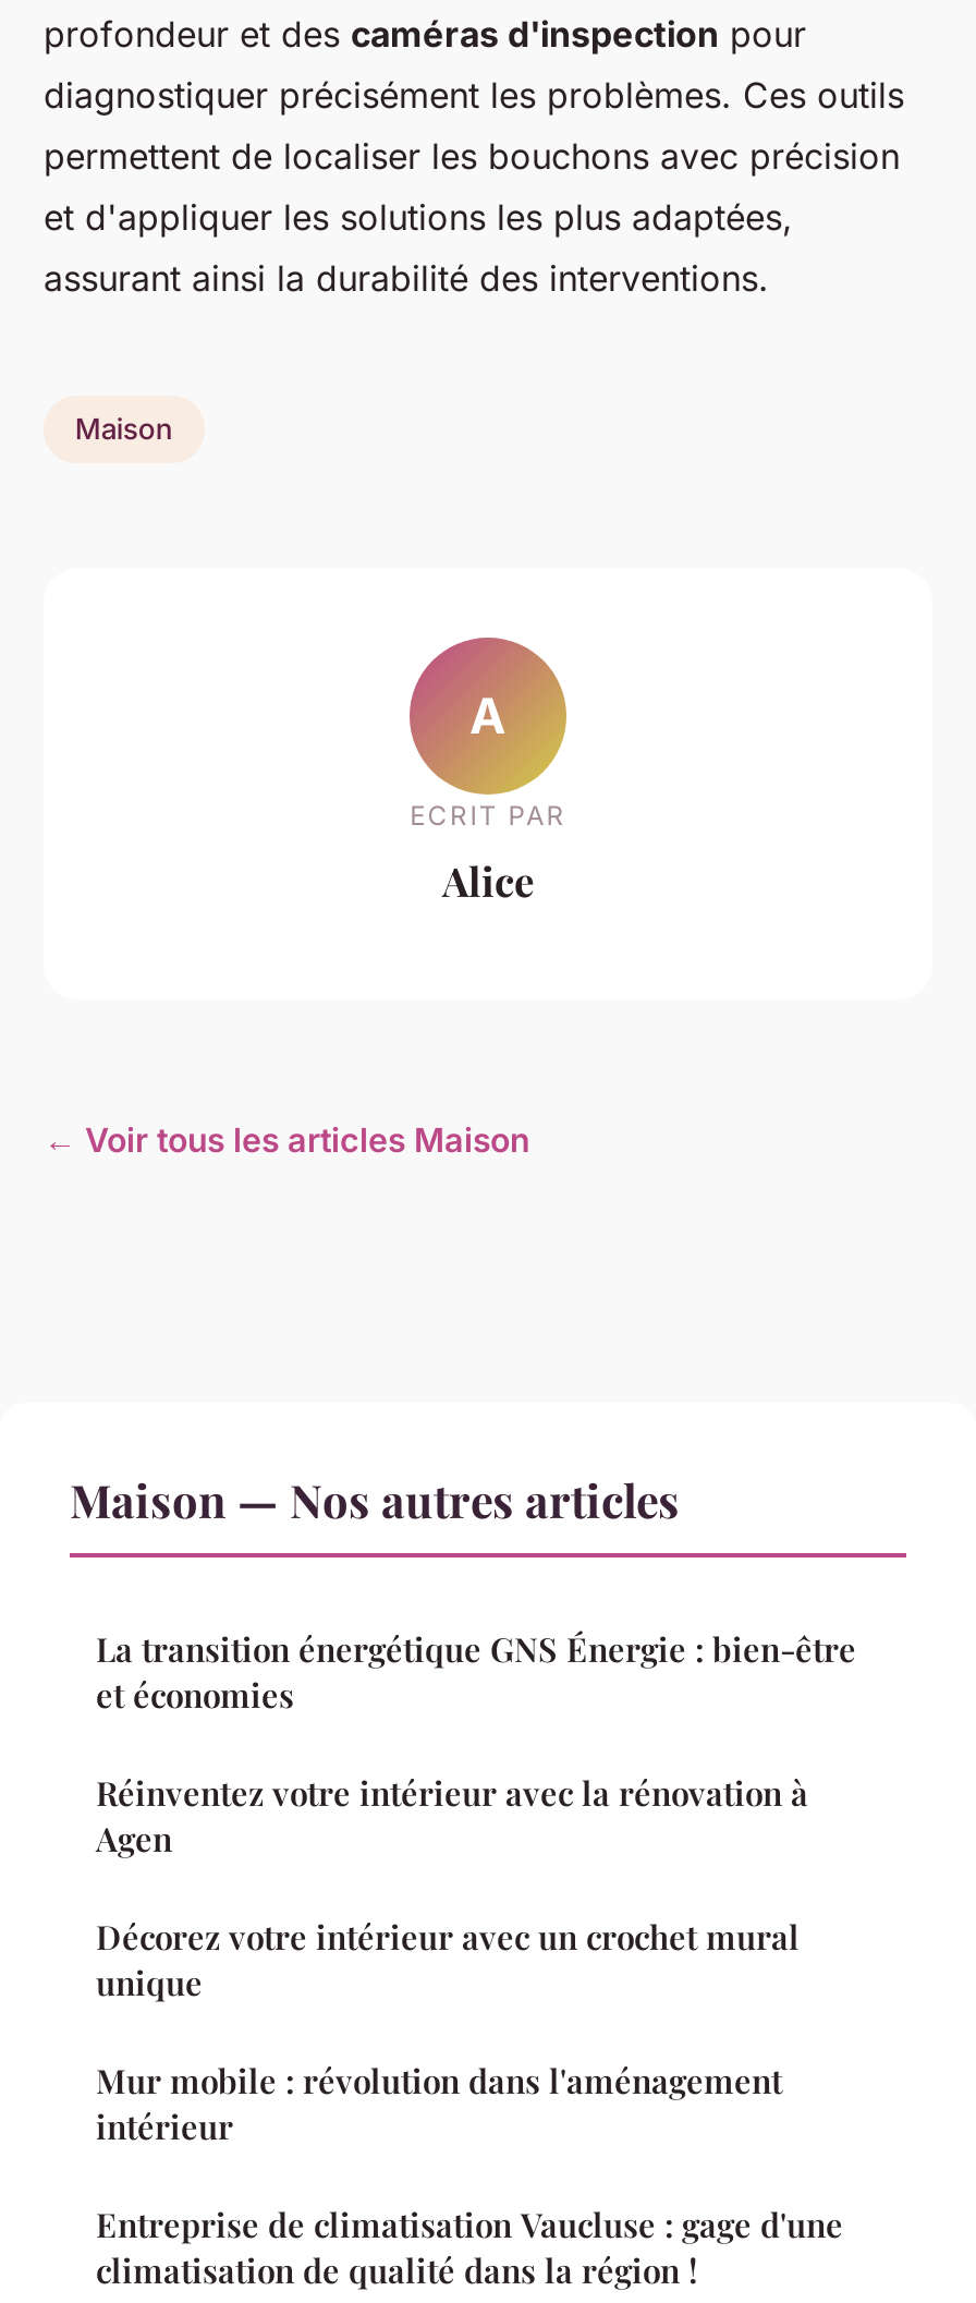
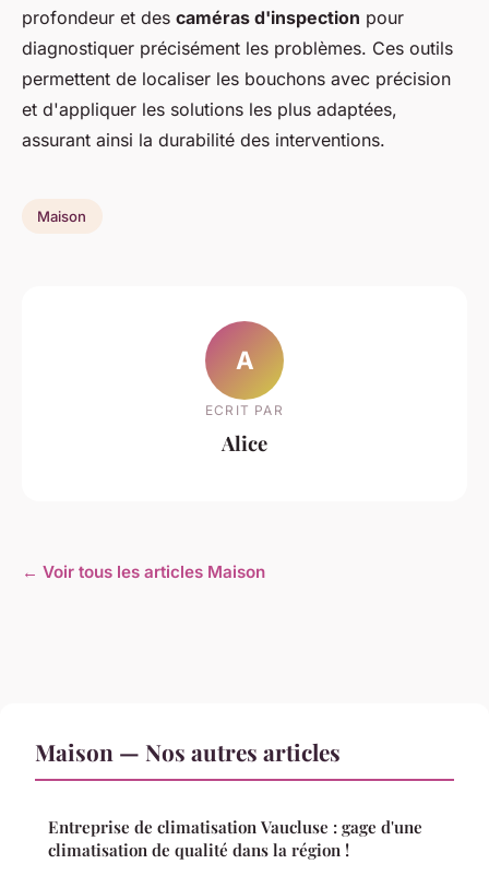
[96,1626,856,2146] La transition énergétique GNS Énergie : bien-être | et économies | Réinventez votre intérieur avec la rénovation à | Agen | Décorez votre intérieur avec un crochet mural | unique | Mur mobile : révolution dans l'aménagement | intérieur -> none

